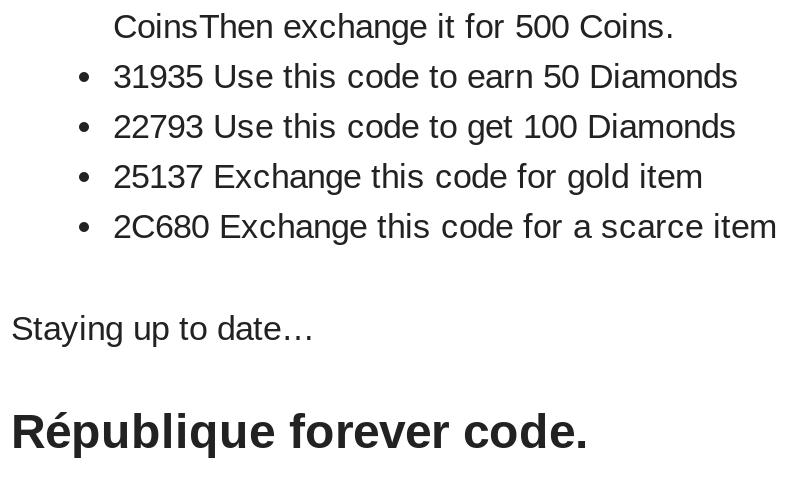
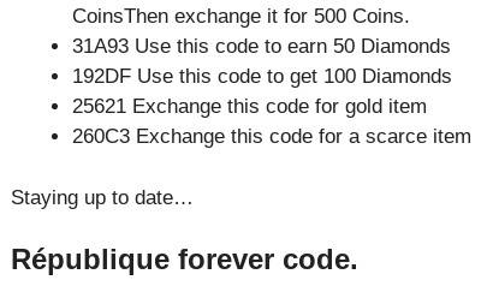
[113,58,739,96] 31935 Use this code to earn 50 Diamonds -> [72,35,451,58] 31A93 Use this code to earn 50 Diamonds
[113,108,737,146] 22793 Use this code to get 100 Diamonds -> [72,65,452,88] 192DF Use this code to get 100 Diamonds
[113,158,703,196] 25137 Exchange this code for gold item -> [72,95,427,118] 25621 Exchange this code for gold item
[113,208,777,246] 2C680 Exchange this code for a scarce item -> [72,125,471,148] 260C3 Exchange this code for a scarce item

